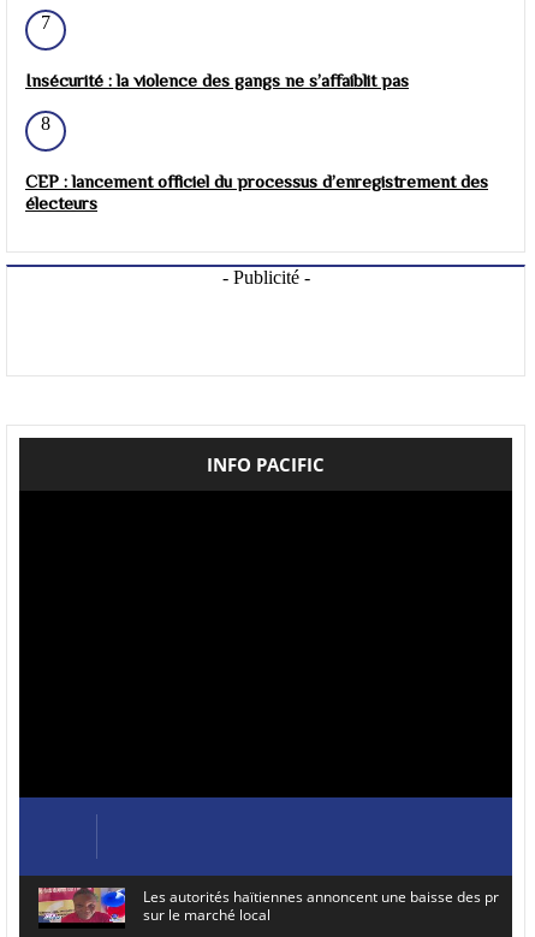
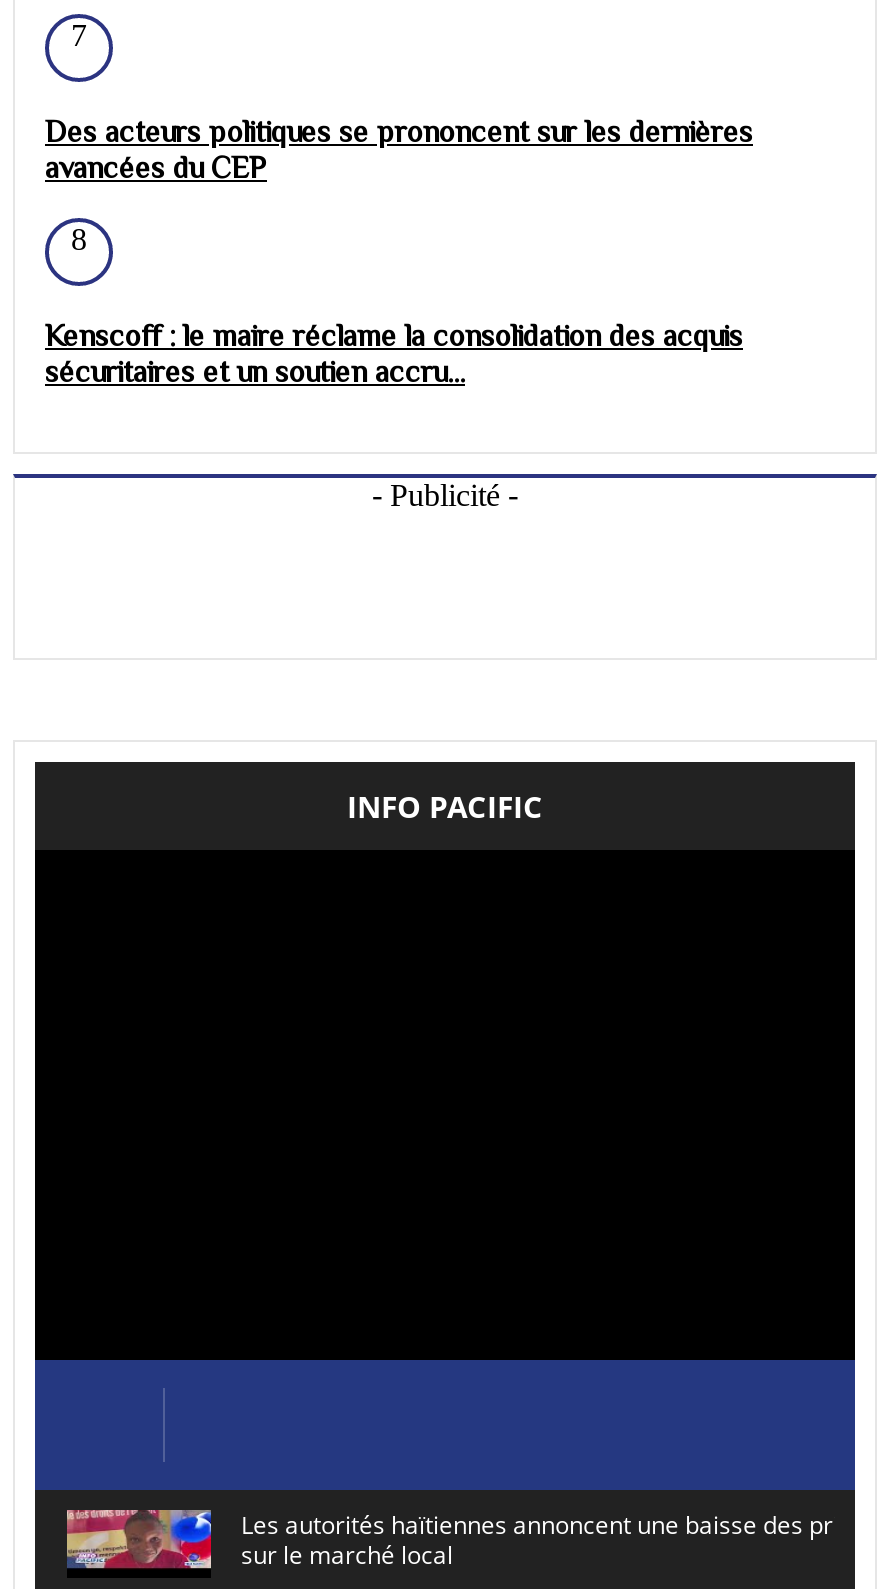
[25,70,409,90] Insécurité : la violence des gangs ne s’affaiblit pas -> [45,114,753,184] Des acteurs politiques se prononcent sur les dernières | avancées du CEP
[25,171,488,213] CEP : lancement officiel du processus d’enregistrement des | électeurs -> [45,318,743,388] Kenscoff : le maire réclame la consolidation des acquis | sécuritaires et un soutien accru...

